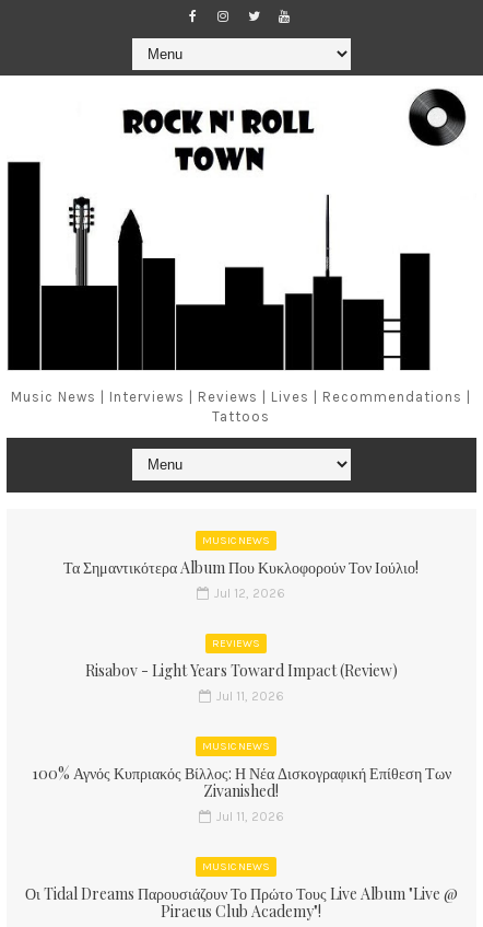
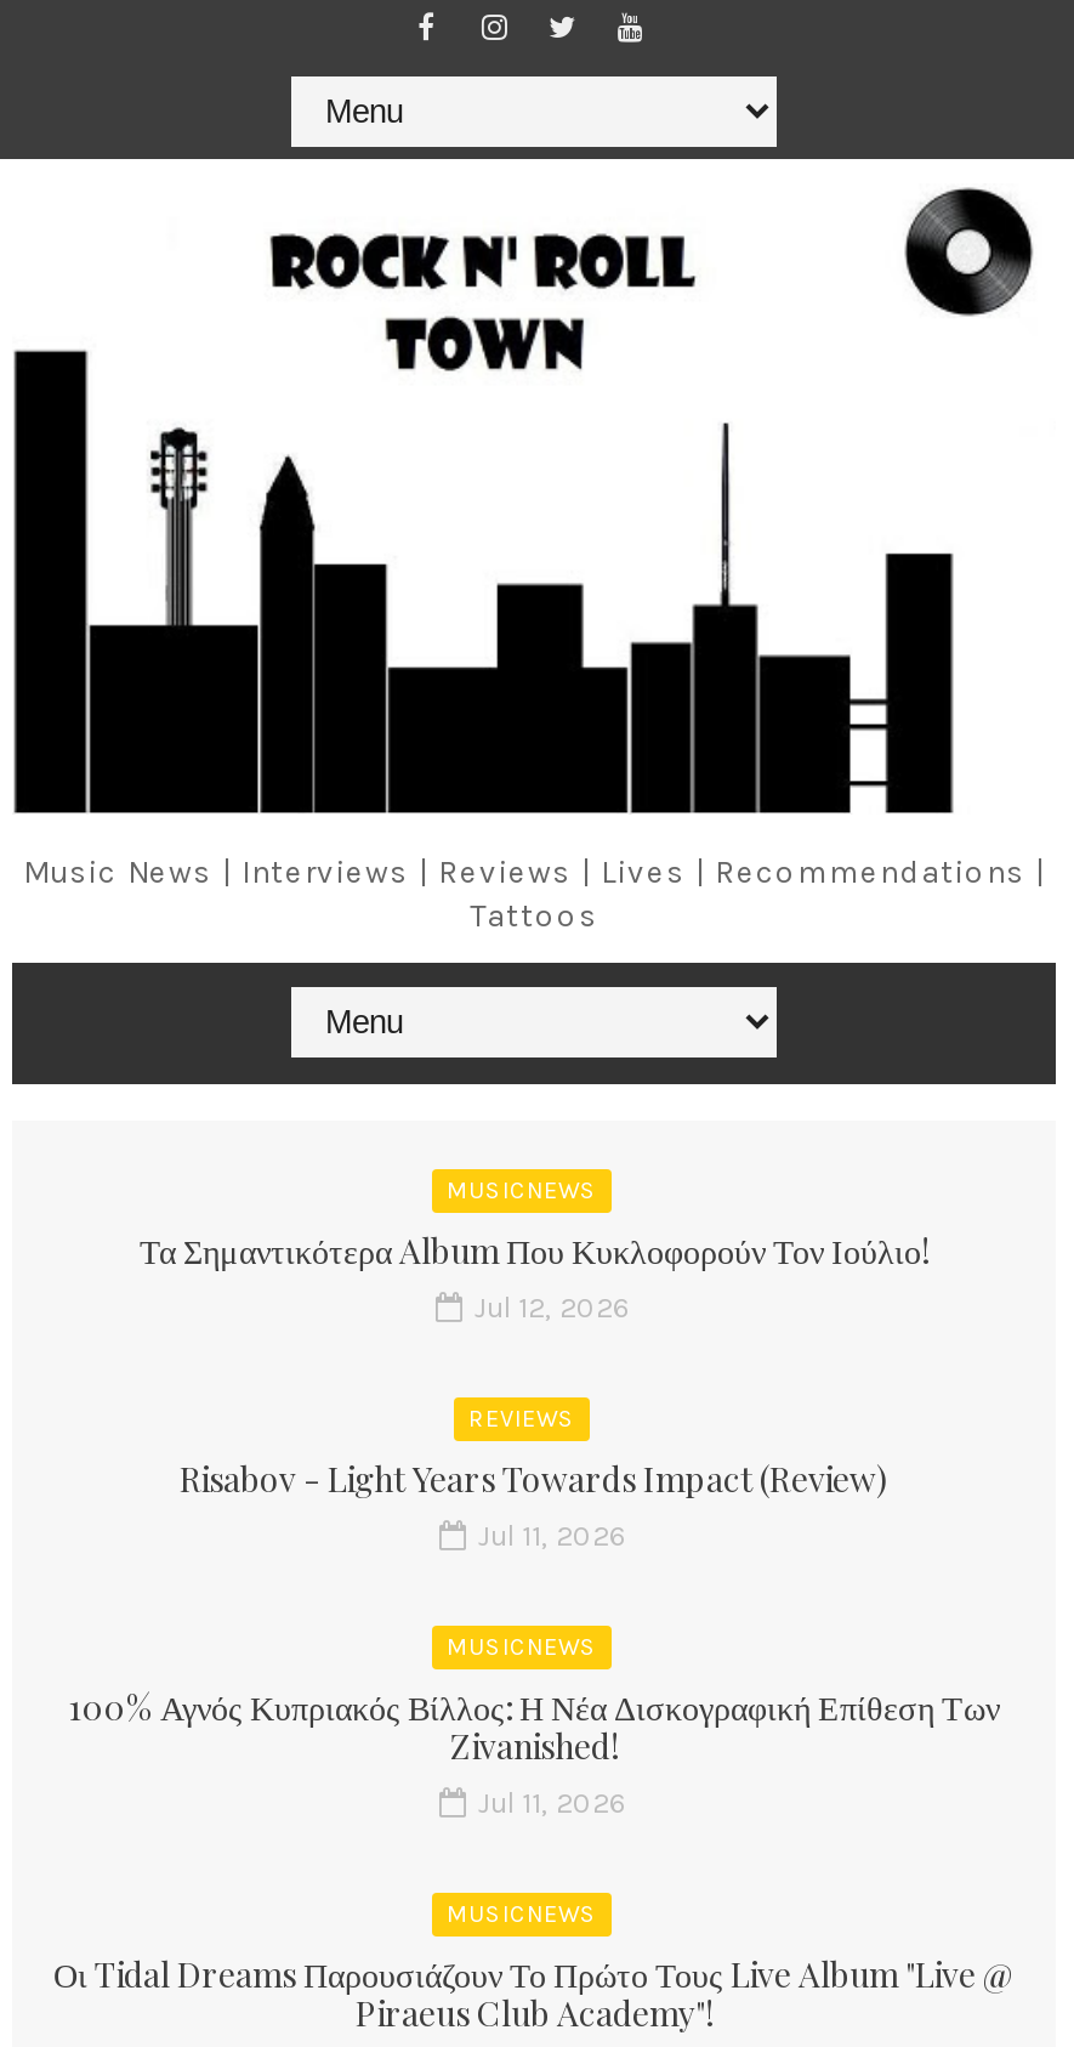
[85,660,398,680] Risabov - Light Years Toward Impact (Review) -> [180,1455,888,1501] Risabov - Light Years Towards Impact (Review)

